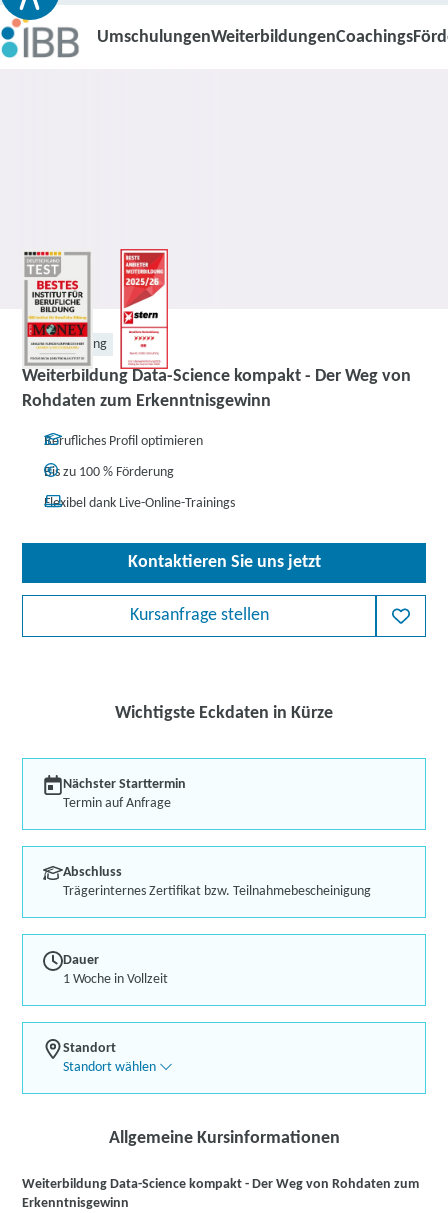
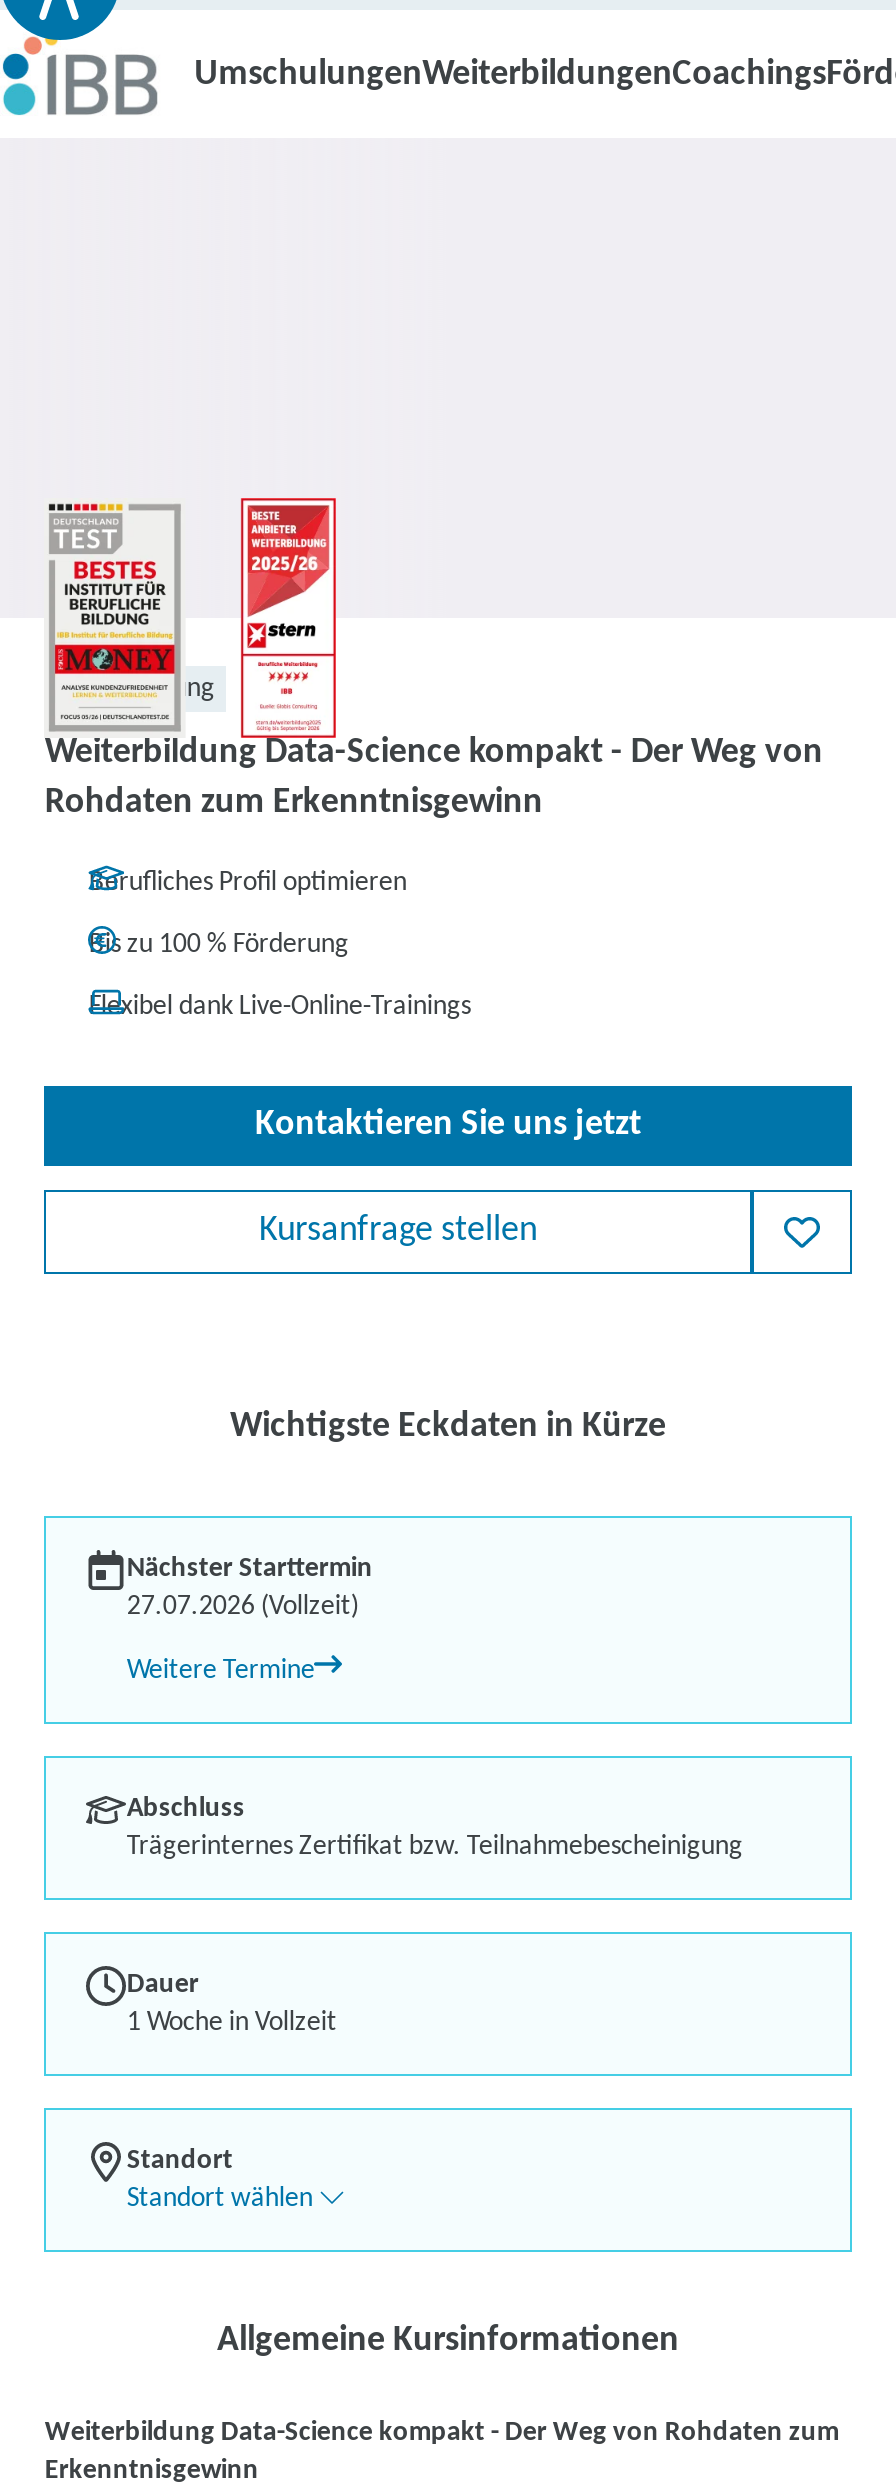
[63,796,171,811] Termin auf Anfrage -> [127,1592,359,1686] 27.07.2026 (Vollzeit) | Weitere Termine

